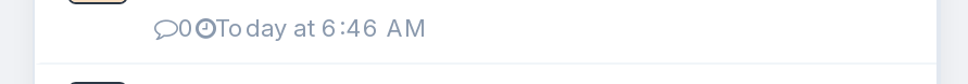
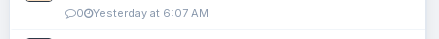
[215,13,426,43] Today at 6:46 AM -> [93,6,209,20] Yesterday at 6:07 AM

